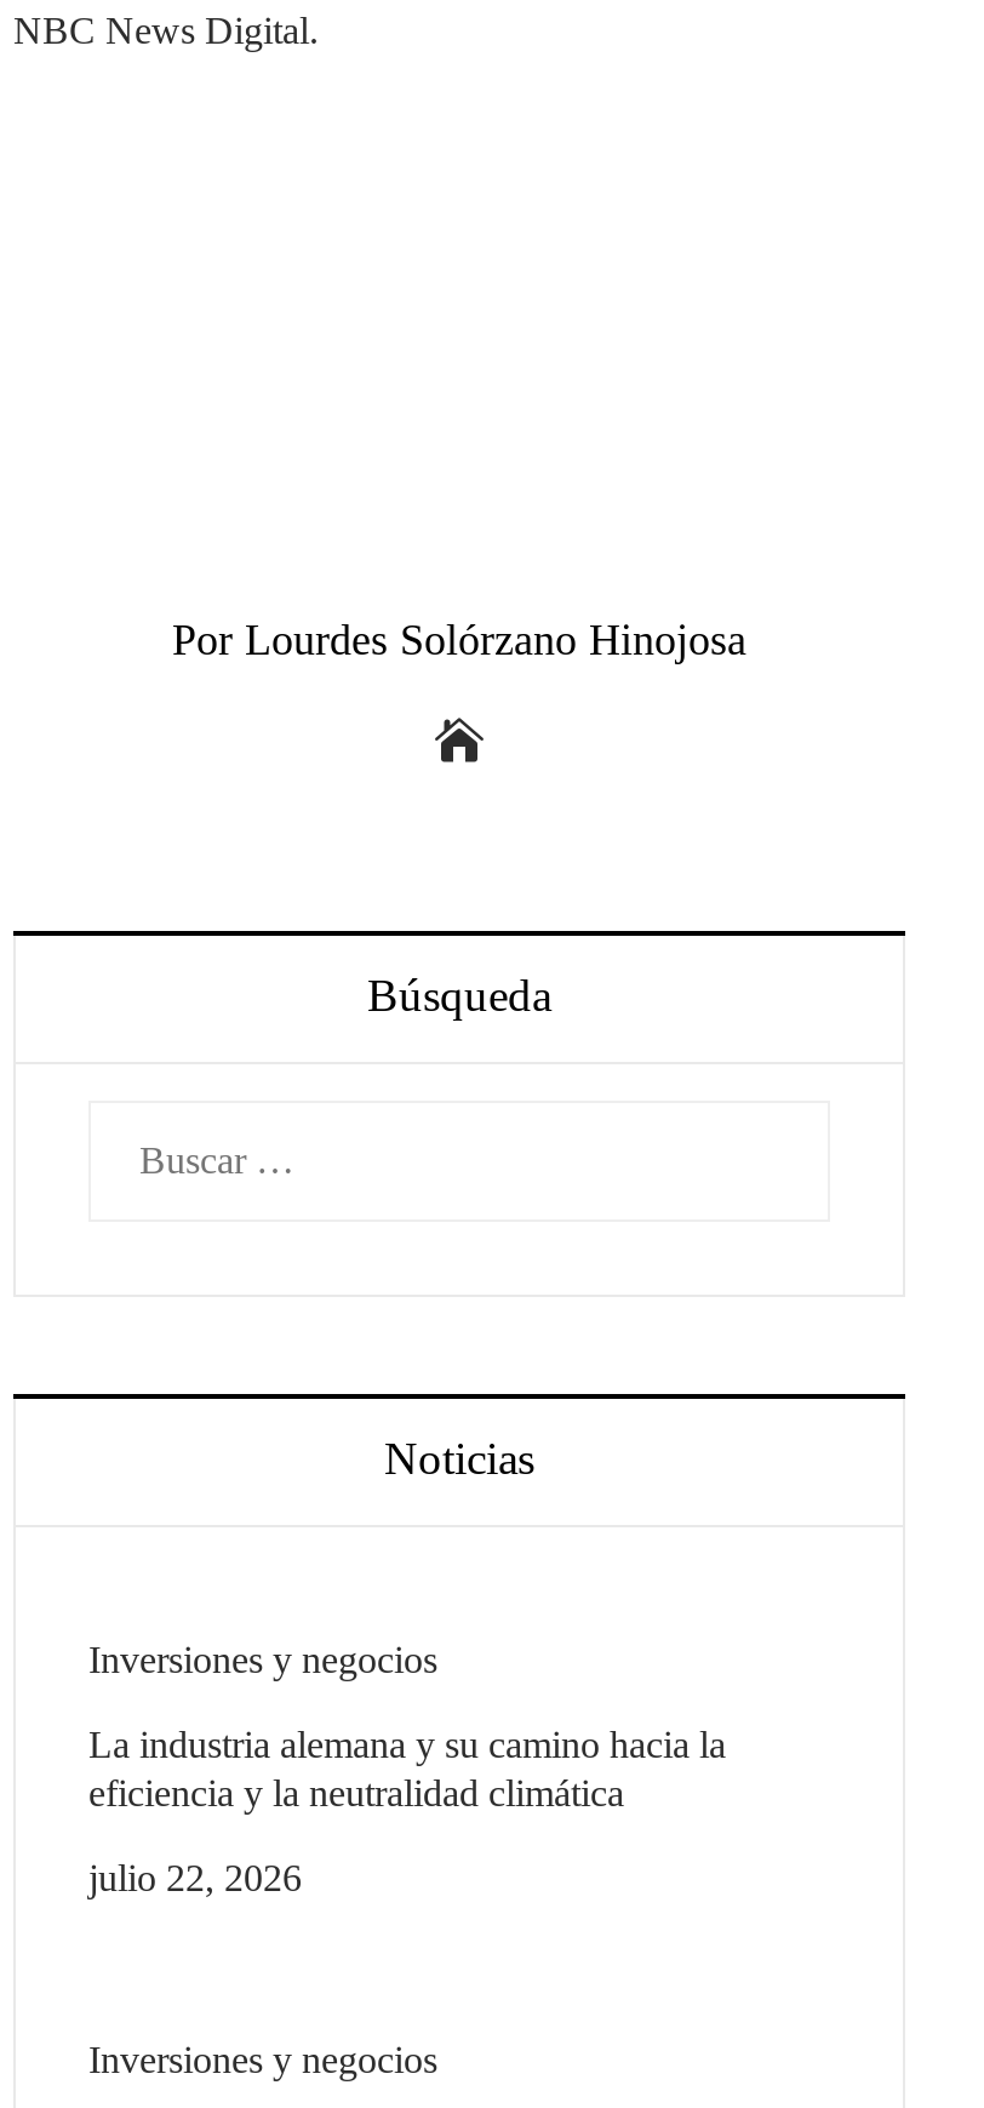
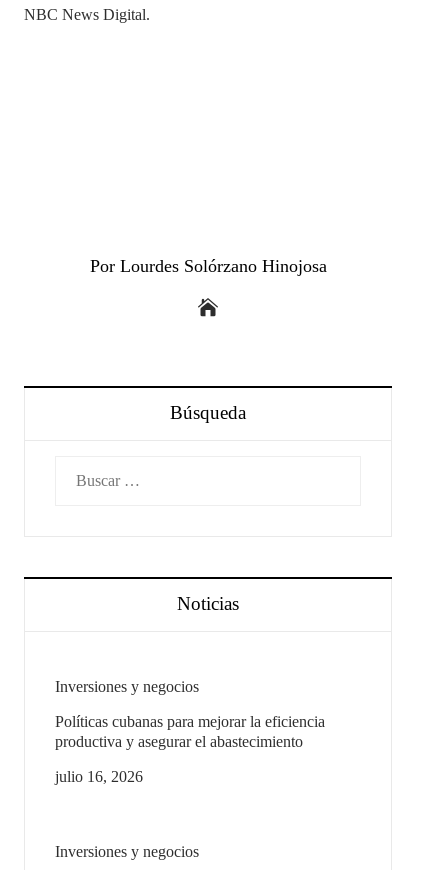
[88,1725,726,1815] La industria alemana y su camino hacia la | eficiencia y la neutralidad climática -> [55,713,325,750] Políticas cubanas para mejorar la eficiencia | productiva y asegurar el abastecimiento
[88,1858,302,1900] julio 22, 2026 -> [55,768,143,785] julio 16, 2026

